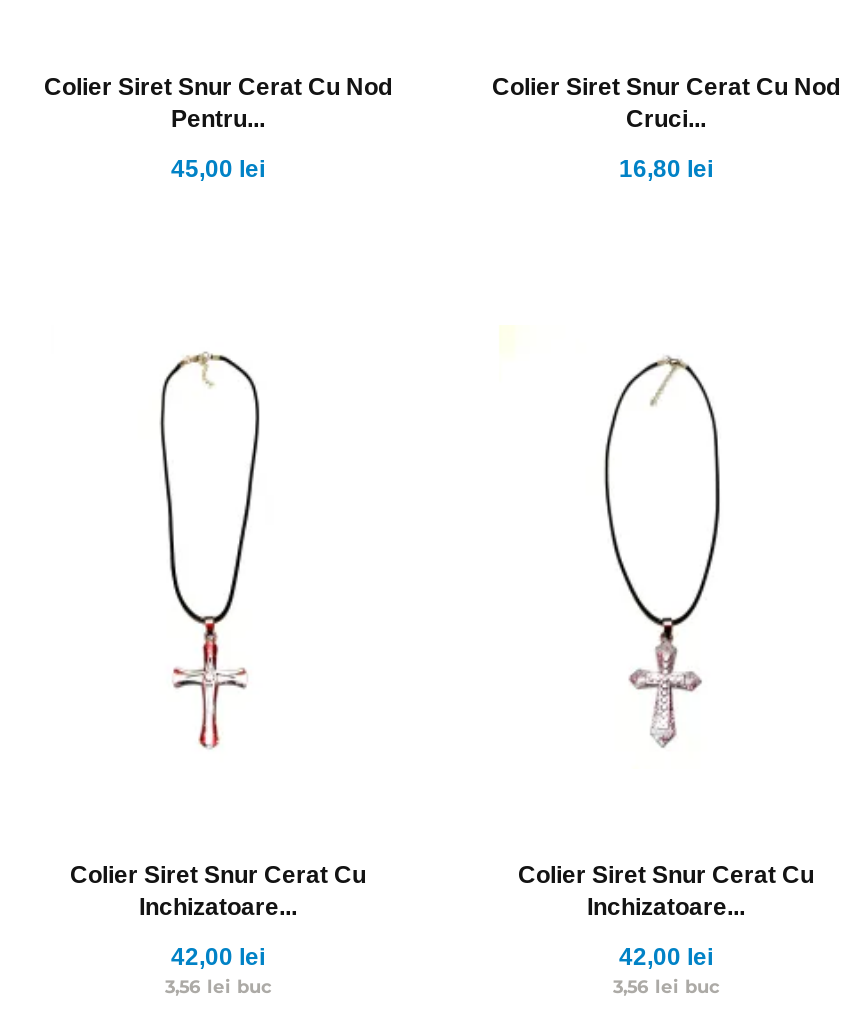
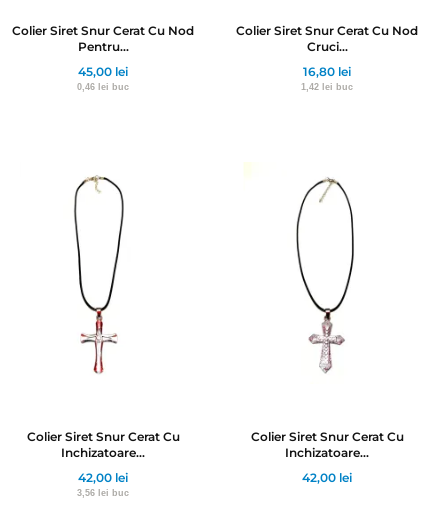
none -> [77,82,129,92] 0,46 lei buc
none -> [301,82,353,92] 1,42 lei buc
[613,977,719,997] 3,56 lei buc -> none

